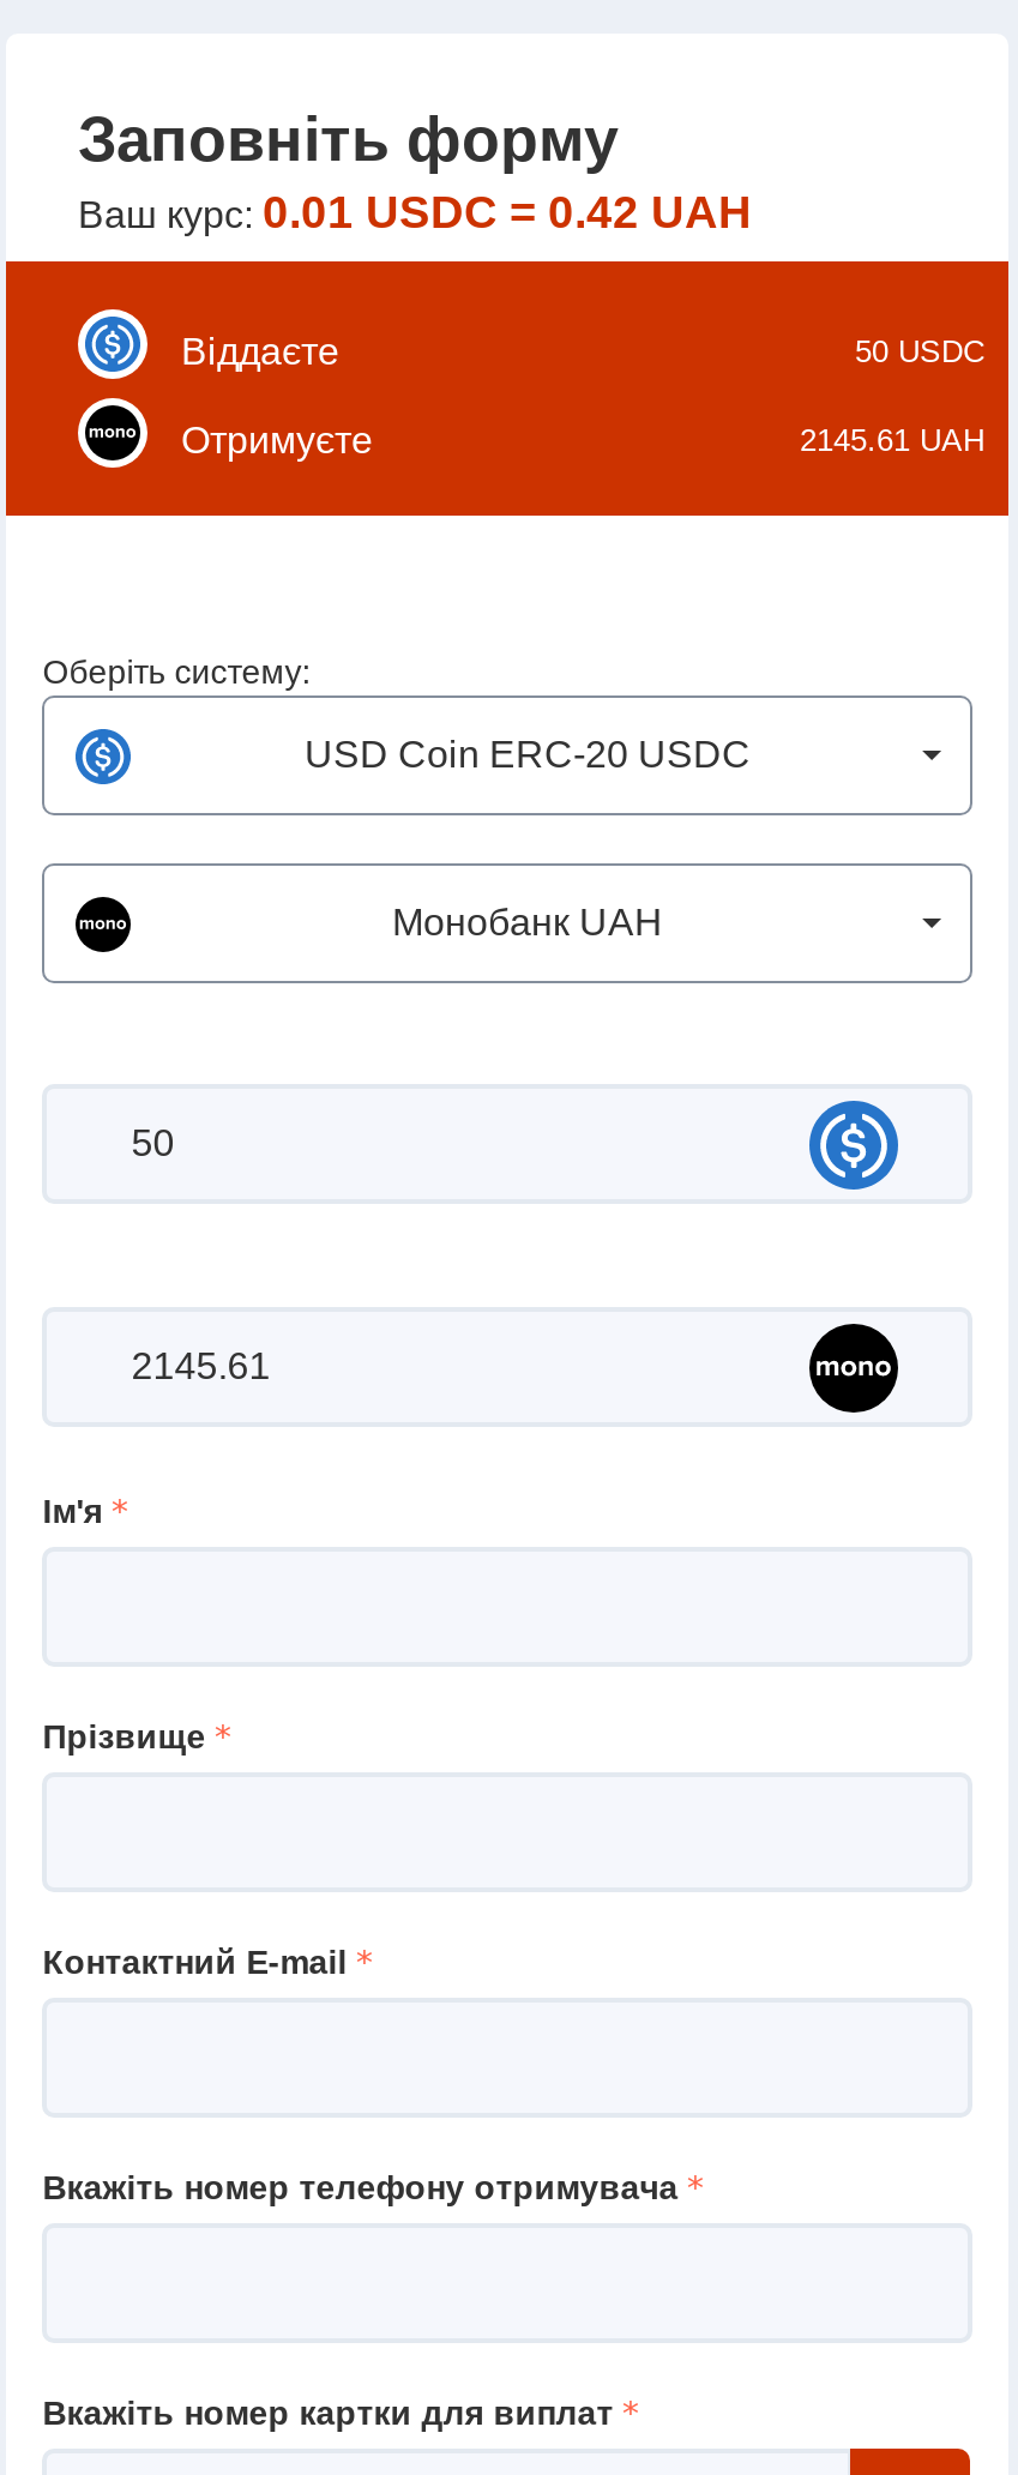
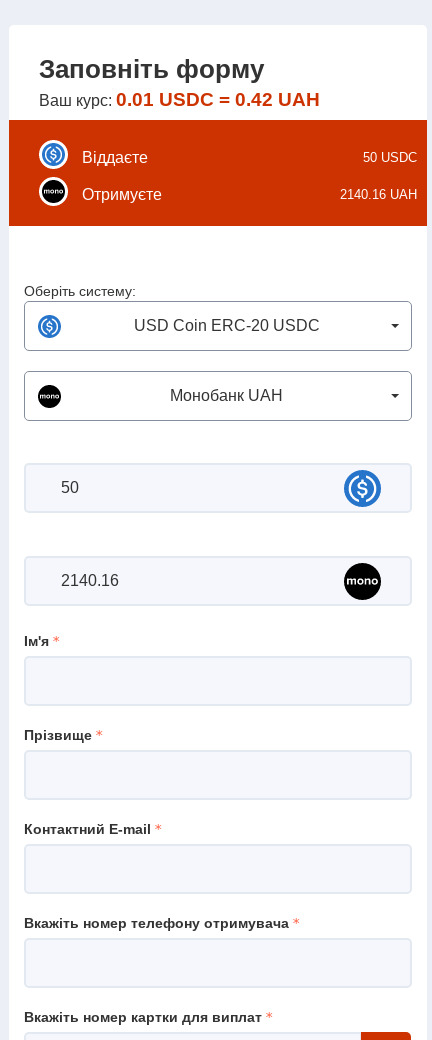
[800,422,984,458] 2145.61 UAH -> [340,187,417,202] 2140.16 UAH

